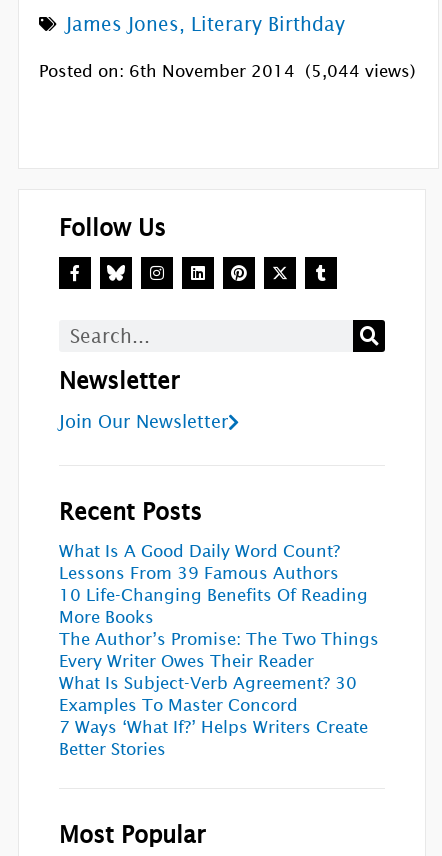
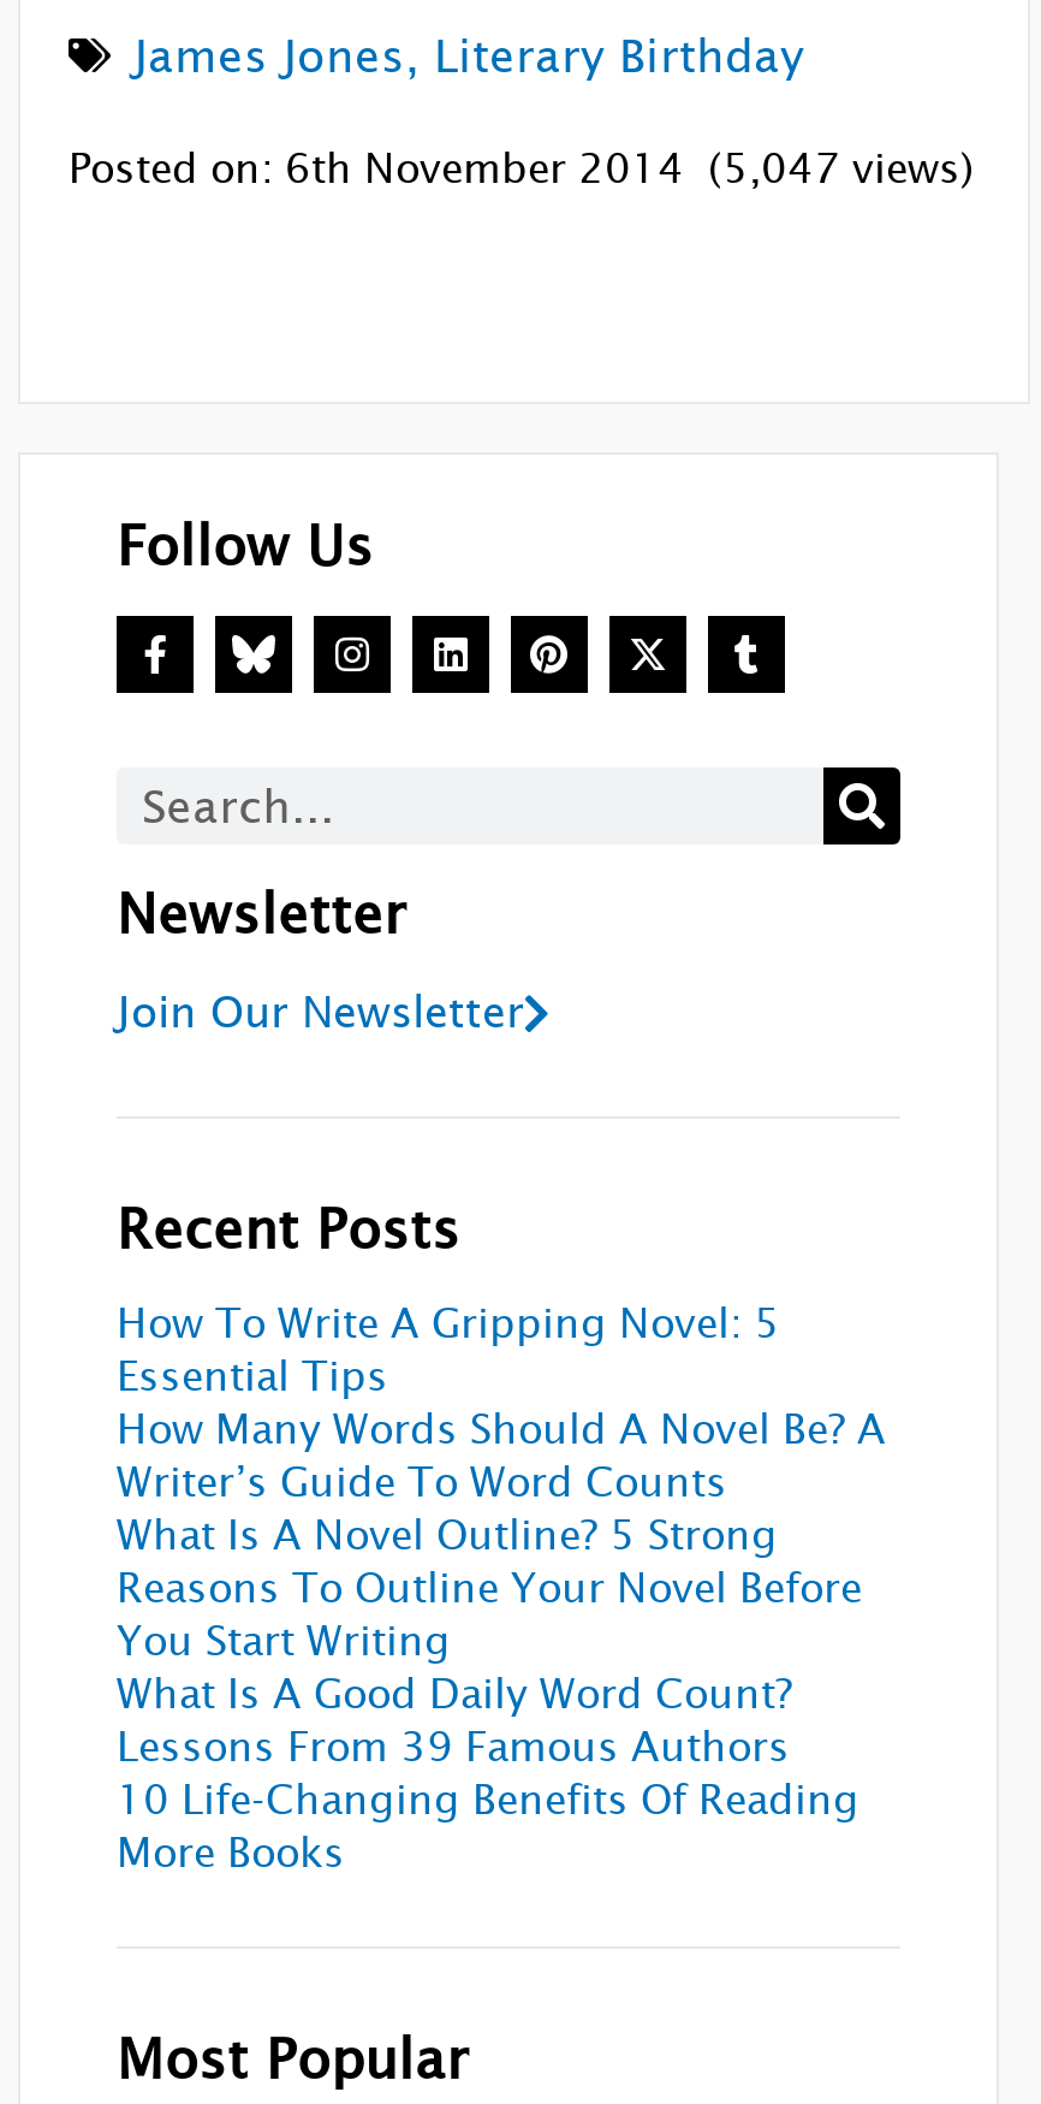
[39,62,416,81] Posted on: 6th November 2014 (5,044 views) -> [69,147,975,192] Posted on: 6th November 2014 (5,047 views)
none -> [117,1300,886,1664] How To Write A Gripping Novel: 5 | Essential Tips | How Many Words Should A Novel Be? A | Writer’s Guide To Word Counts | What Is A Novel Outline? 5 Strong | Reasons To Outline Your Novel Before | You Start Writing
moved [59,541,368,626] -> [117,1671,859,1875]: What Is A Good Daily Word Count? | Lessons From 39 Famous Authors | 10 Life-Changing Benefits Of Reading | More Books
[59,629,379,758] The Author’s Promise: The Two Things | Every Writer Owes Their Reader | What Is Subject-Verb Agreement? 30 | Examples To Master Concord | 7 Ways ‘What If?’ Helps Writers Create | Better Stories -> none

